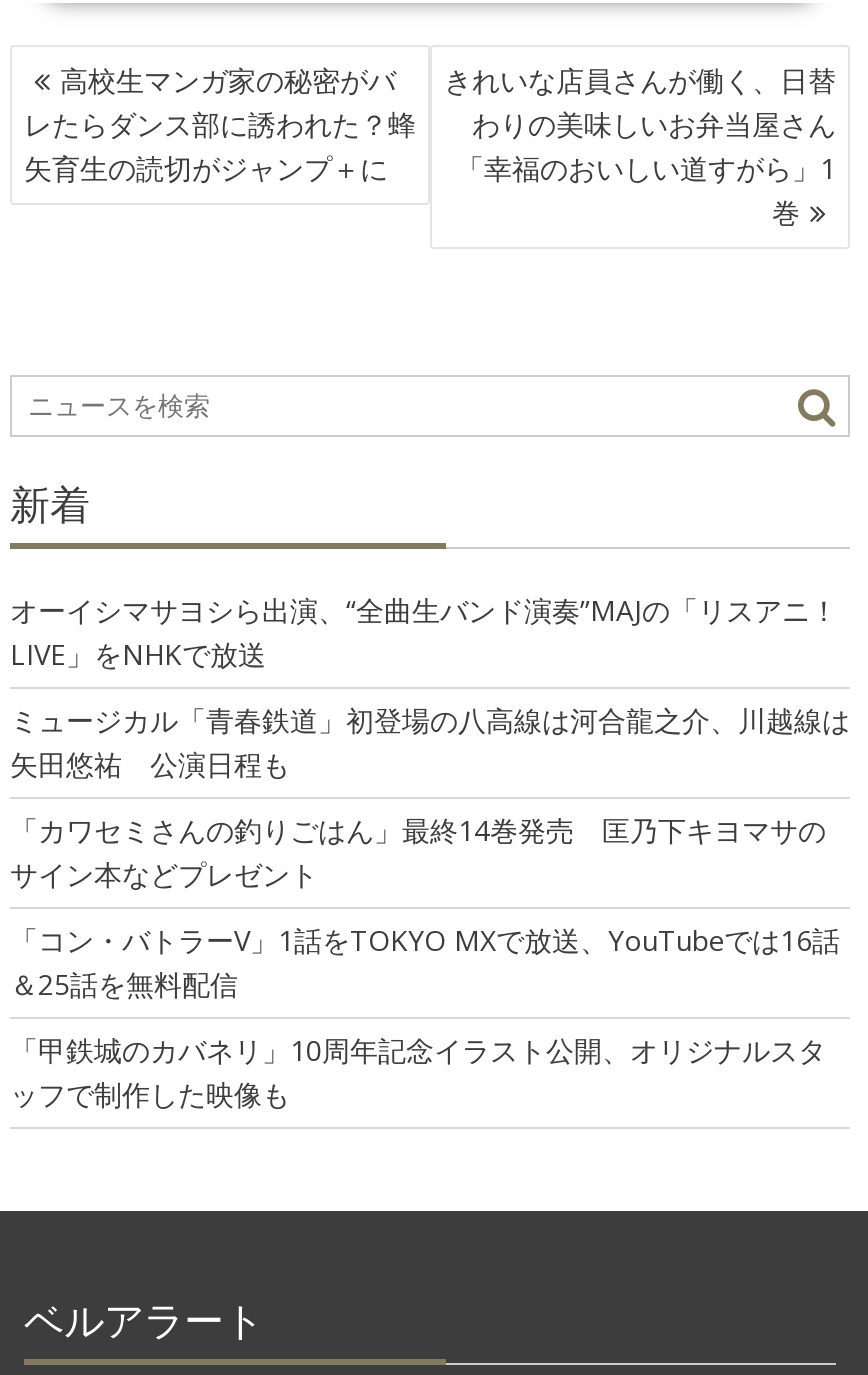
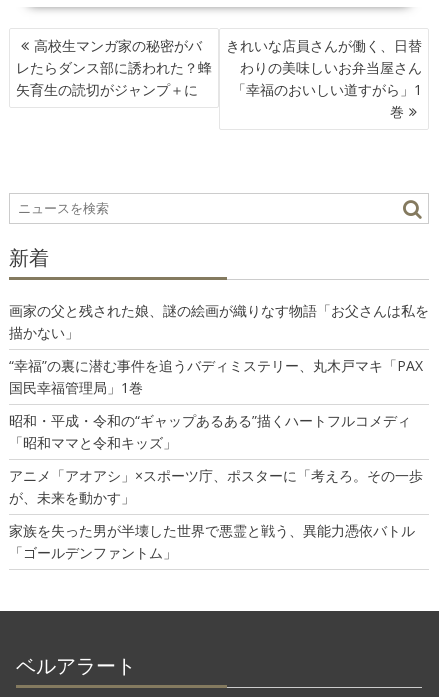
[10,591,838,673] オーイシマサヨシら出演、“全曲生バンド演奏”MAJの「リスアニ！ | LIVE」をNHKで放送 -> [9,301,429,342] 画家の父と残された娘、謎の絵画が織りなす物語「お父さんは私を | 描かない」
[10,701,850,783] ミュージカル「青春鉄道」初登場の八高線は河合龍之介、川越線は | 矢田悠祐 公演日程も -> [9,356,423,397] “幸福”の裏に潜む事件を追うバディミステリー、丸木戸マキ「PAX | 国民幸福管理局」1巻
[10,811,826,893] 「カワセミさんの釣りごはん」最終14巻発売 匡乃下キヨマサの | サイン本などプレゼント -> [9,411,411,452] 昭和・平成・令和の“ギャップあるある”描くハートフルコメディ | 「昭和ママと令和キッズ」
[10,921,840,1003] 「コン・バトラーV」1話をTOKYO MXで放送、YouTubeでは16話 | ＆25話を無料配信 -> [9,466,423,507] アニメ「アオアシ」×スポーツ庁、ポスターに「考えろ。その一歩 | が、未来を動かす」
[10,1031,826,1113] 「甲鉄城のカバネリ」10周年記念イラスト公開、オリジナルスタ | ッフで制作した映像も -> [9,521,415,562] 家族を失った男が半壊した世界で悪霊と戦う、異能力憑依バトル | 「ゴールデンファントム」

